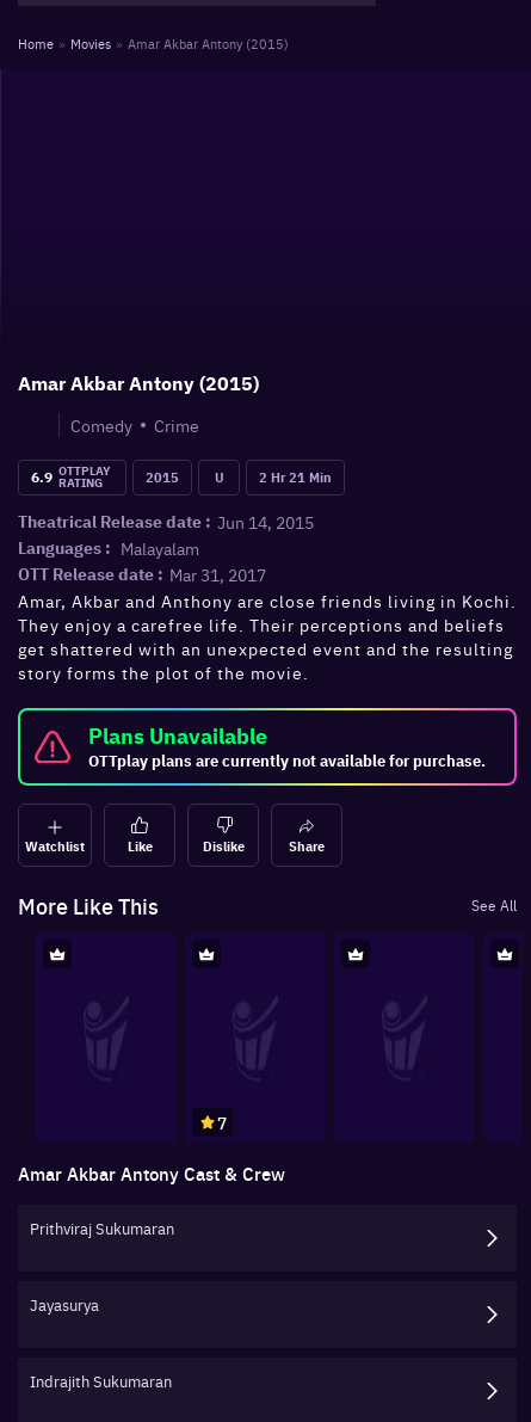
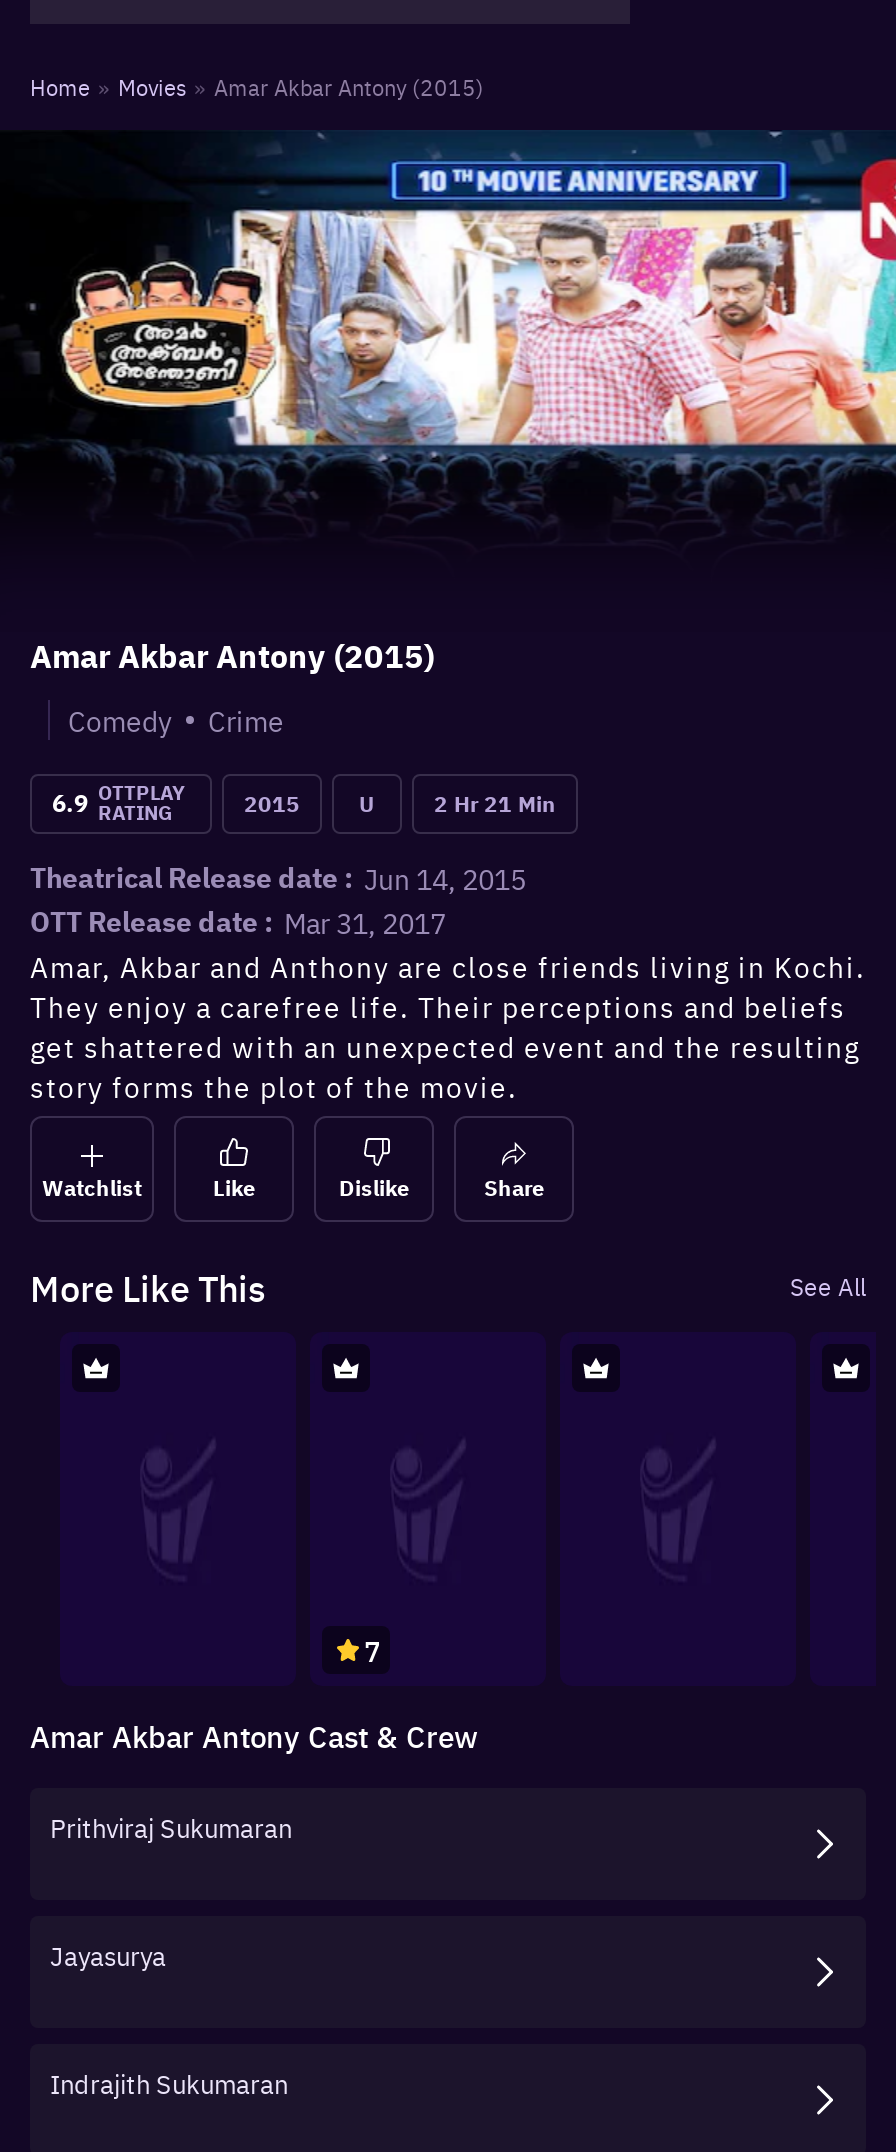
none -> [6,130,890,518] [image]
[18,536,199,560] Languages : Malayalam -> none
[88,722,486,771] Plans Unavailable | OTTplay plans are currently not available for purchase. -> none

